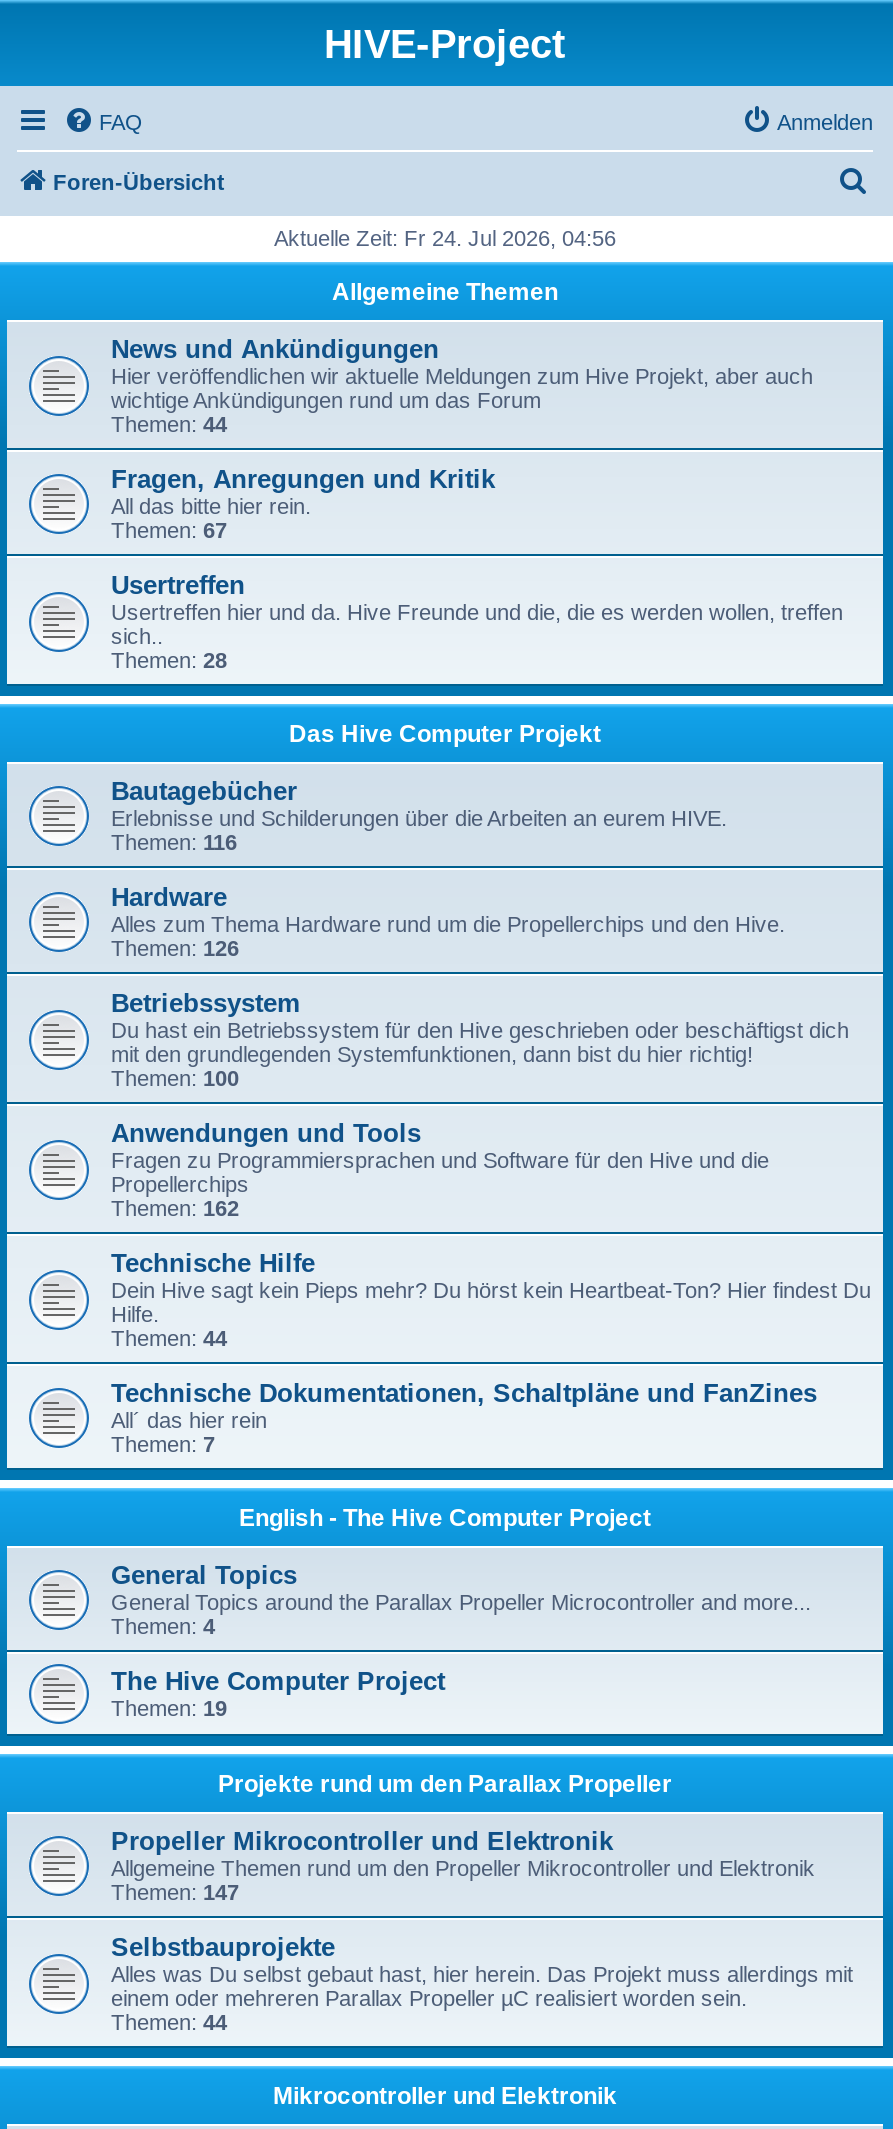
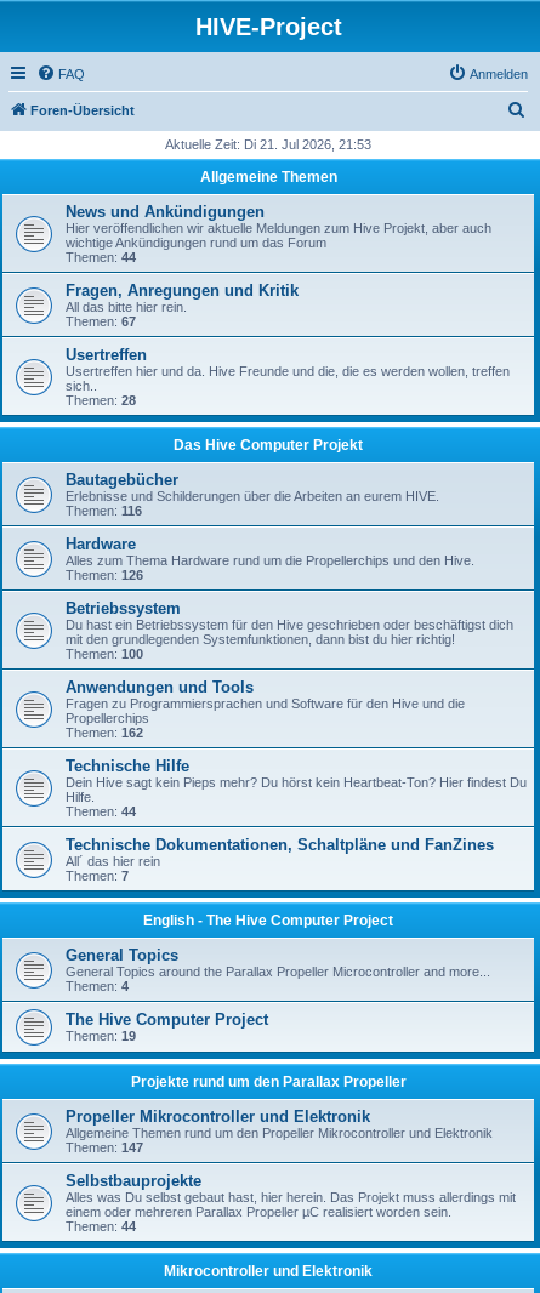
[274,226,616,250] Aktuelle Zeit: Fr 24. Jul 2026, 04:56 -> [165,137,371,152] Aktuelle Zeit: Di 21. Jul 2026, 21:53

